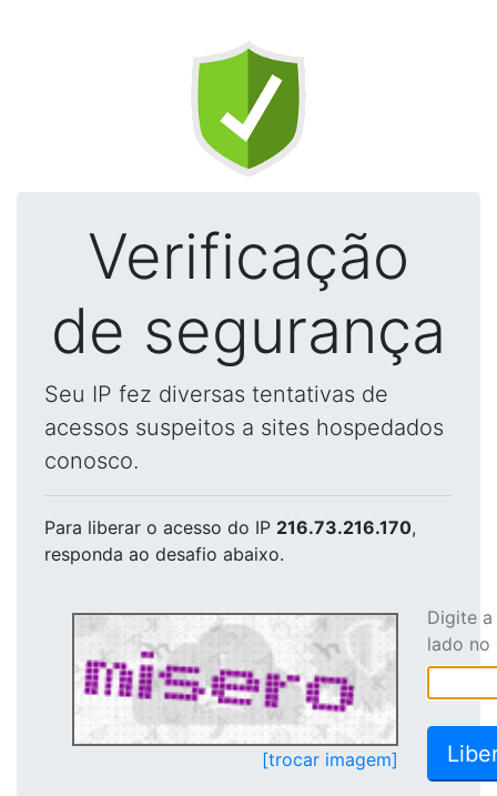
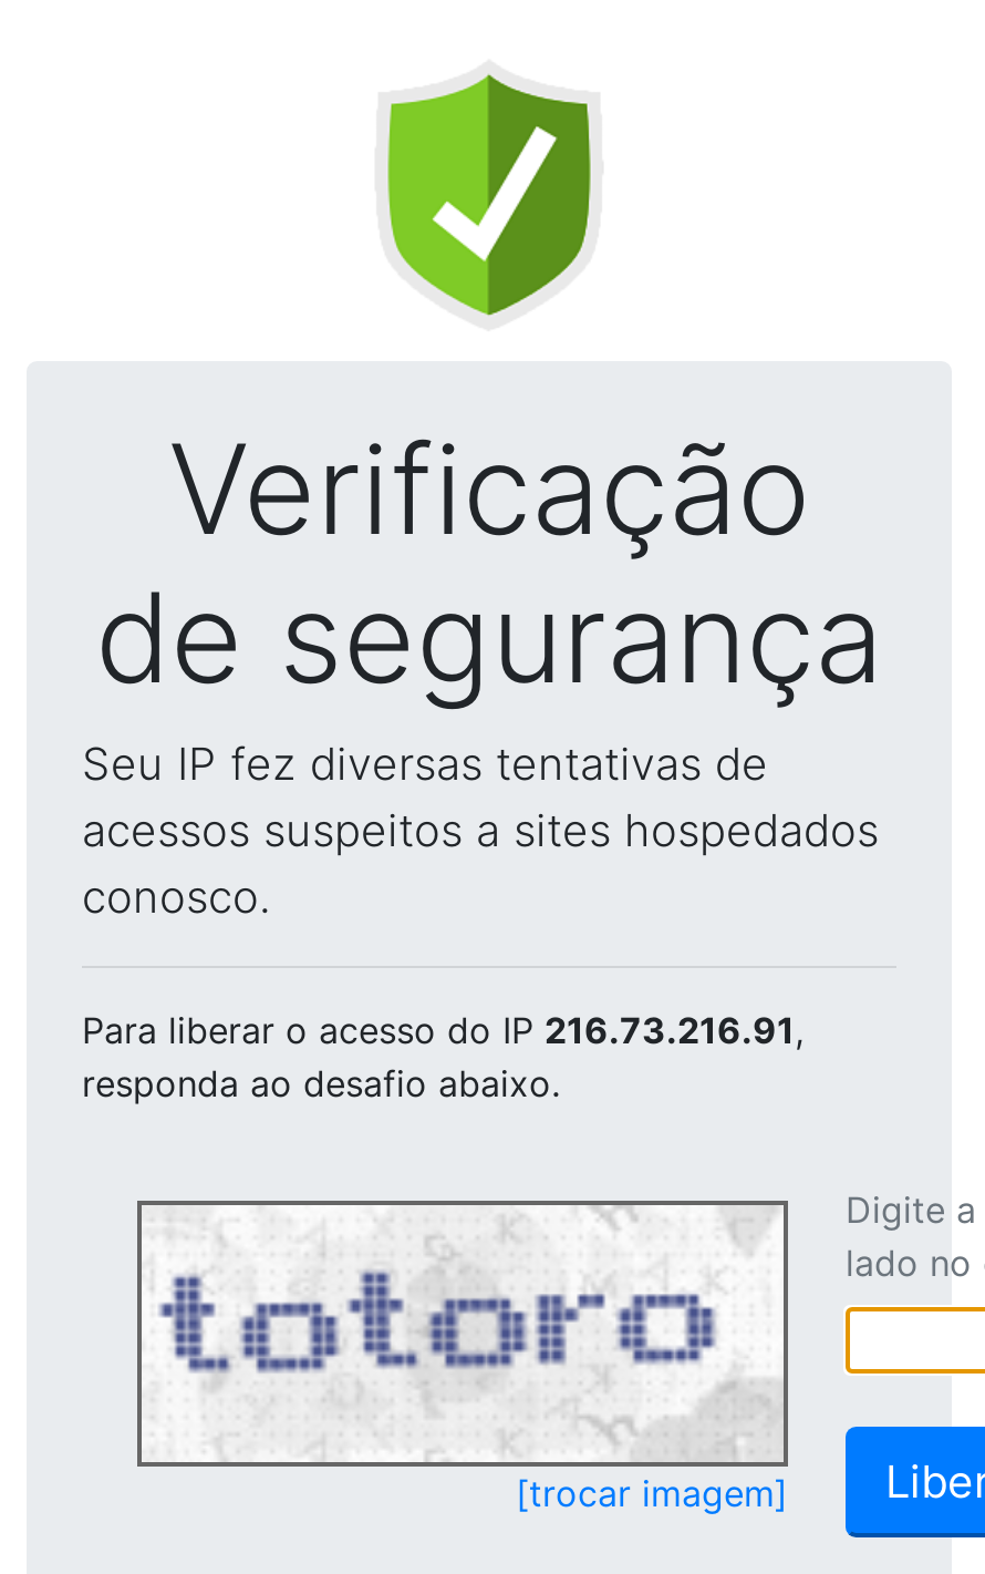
[44,516,416,538] Para liberar o acesso do IP 216.73.216.170, -> [82,1008,803,1052] Para liberar o acesso do IP 216.73.216.91,
[83,618,394,742] [image] -> [159,1263,779,1455] [image]

